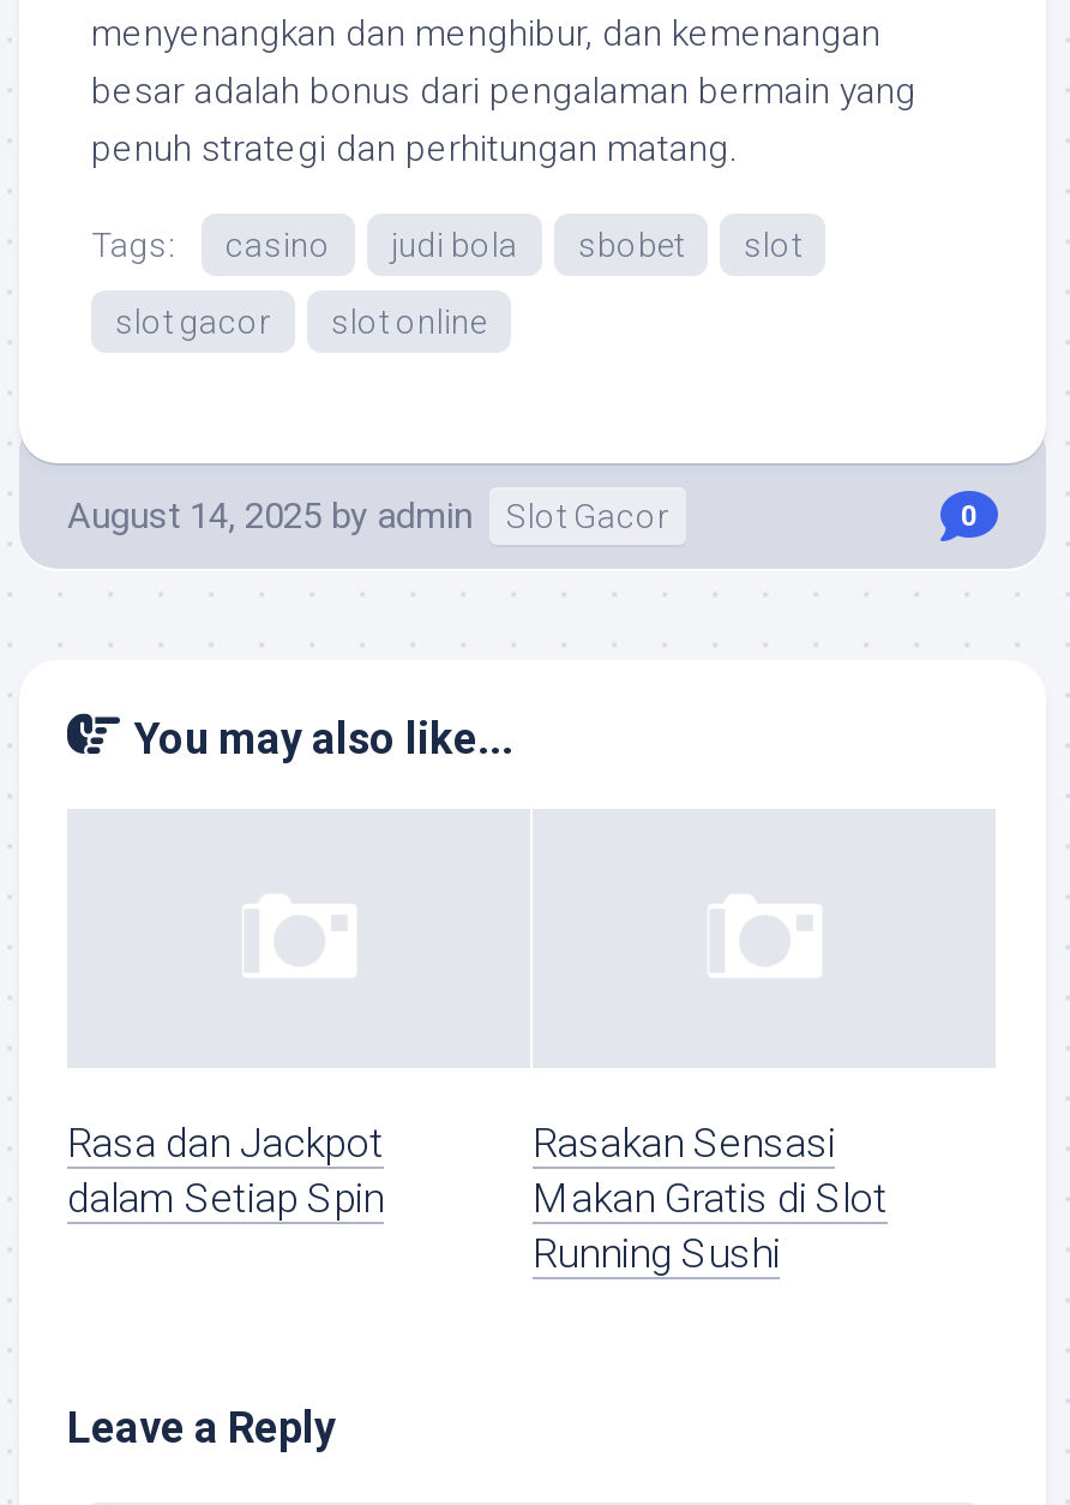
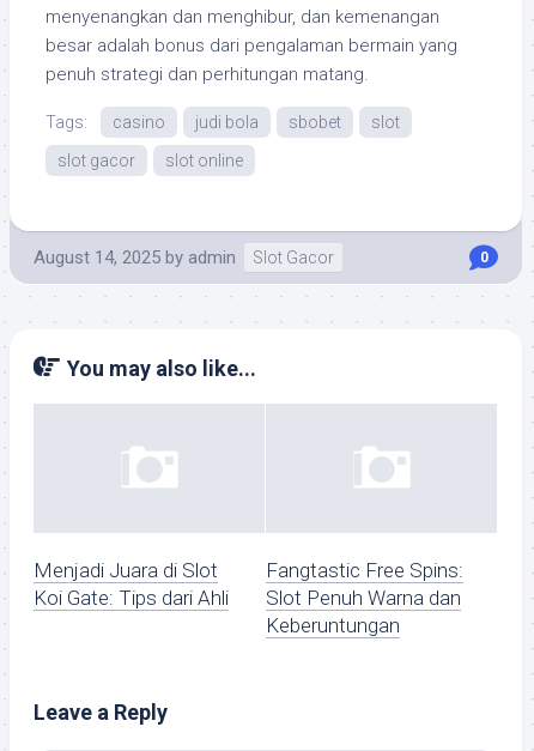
[67,1120,384,1223] Rasa dan Jackpot | dalam Setiap Spin -> [34,559,229,610] Menjadi Juara di Slot | Koi Gate: Tips dari Ahli
[533,1120,888,1278] Rasakan Sensasi | Makan Gratis di Slot | Running Sushi -> [266,559,463,638] Fangtastic Free Spins: | Slot Penuh Warna dan | Keberuntungan

